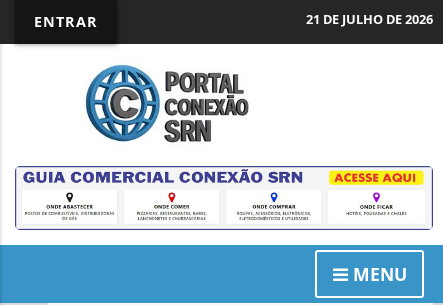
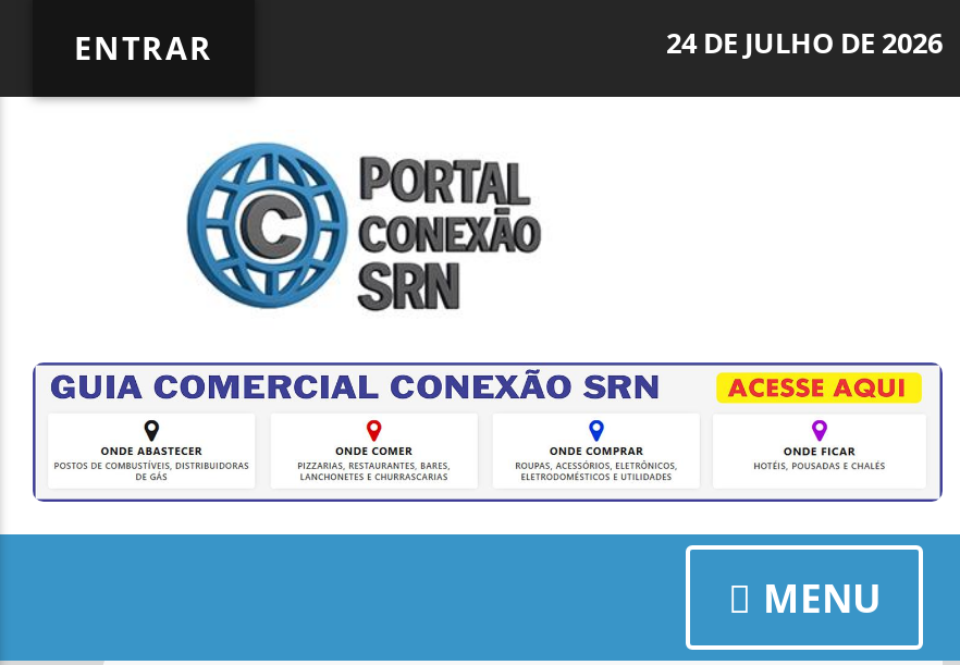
[306,10,433,28] 21 DE JULHO DE 2026 -> [666,23,943,62] 24 DE JULHO DE 2026

